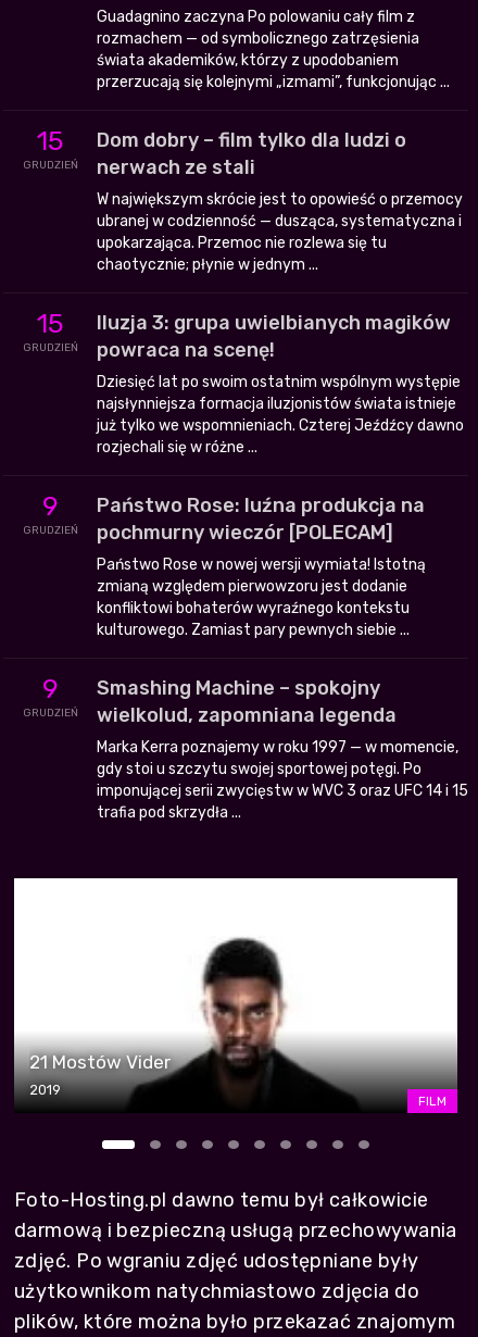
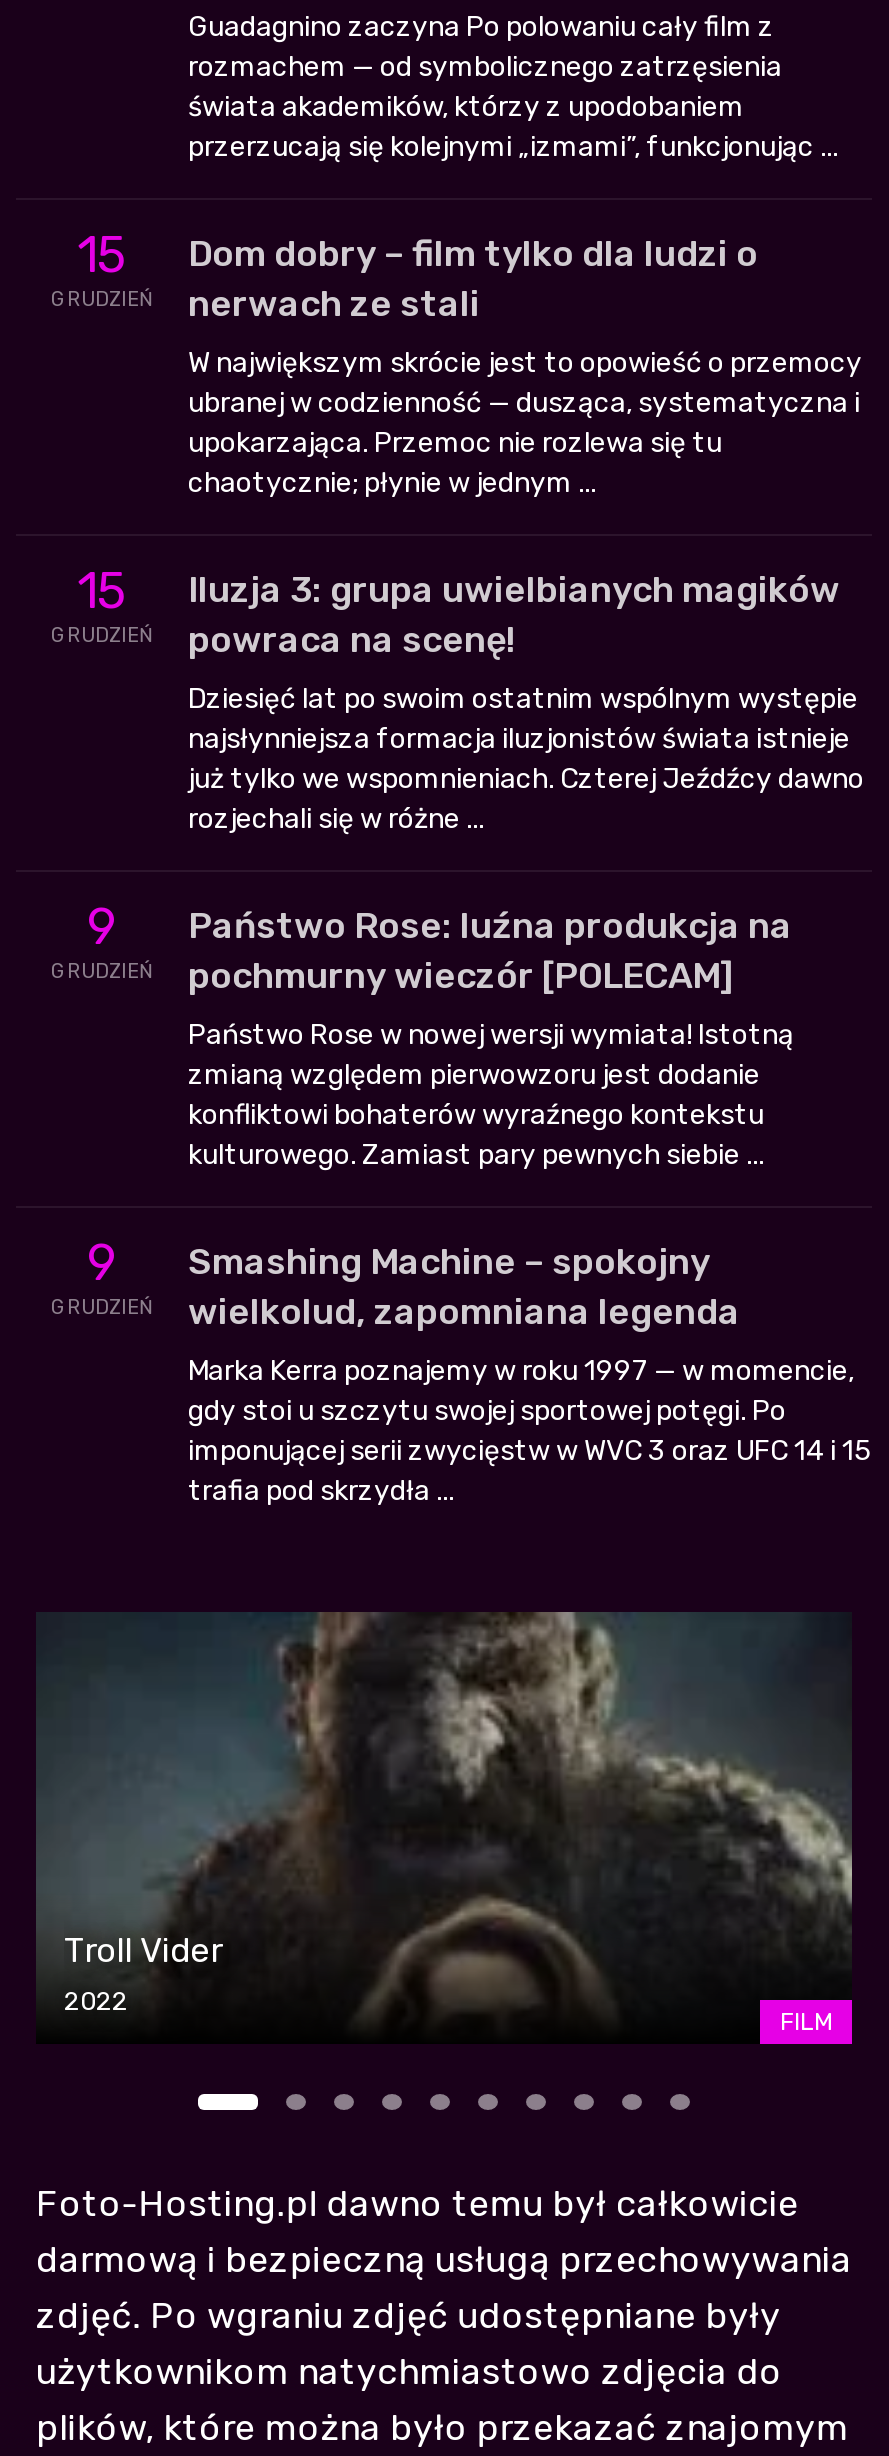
[13,877,458,1102] [image] | 21 Mostów Vider | 2019 -> [36,1610,854,2030] [image] | Troll Vider | 2022

